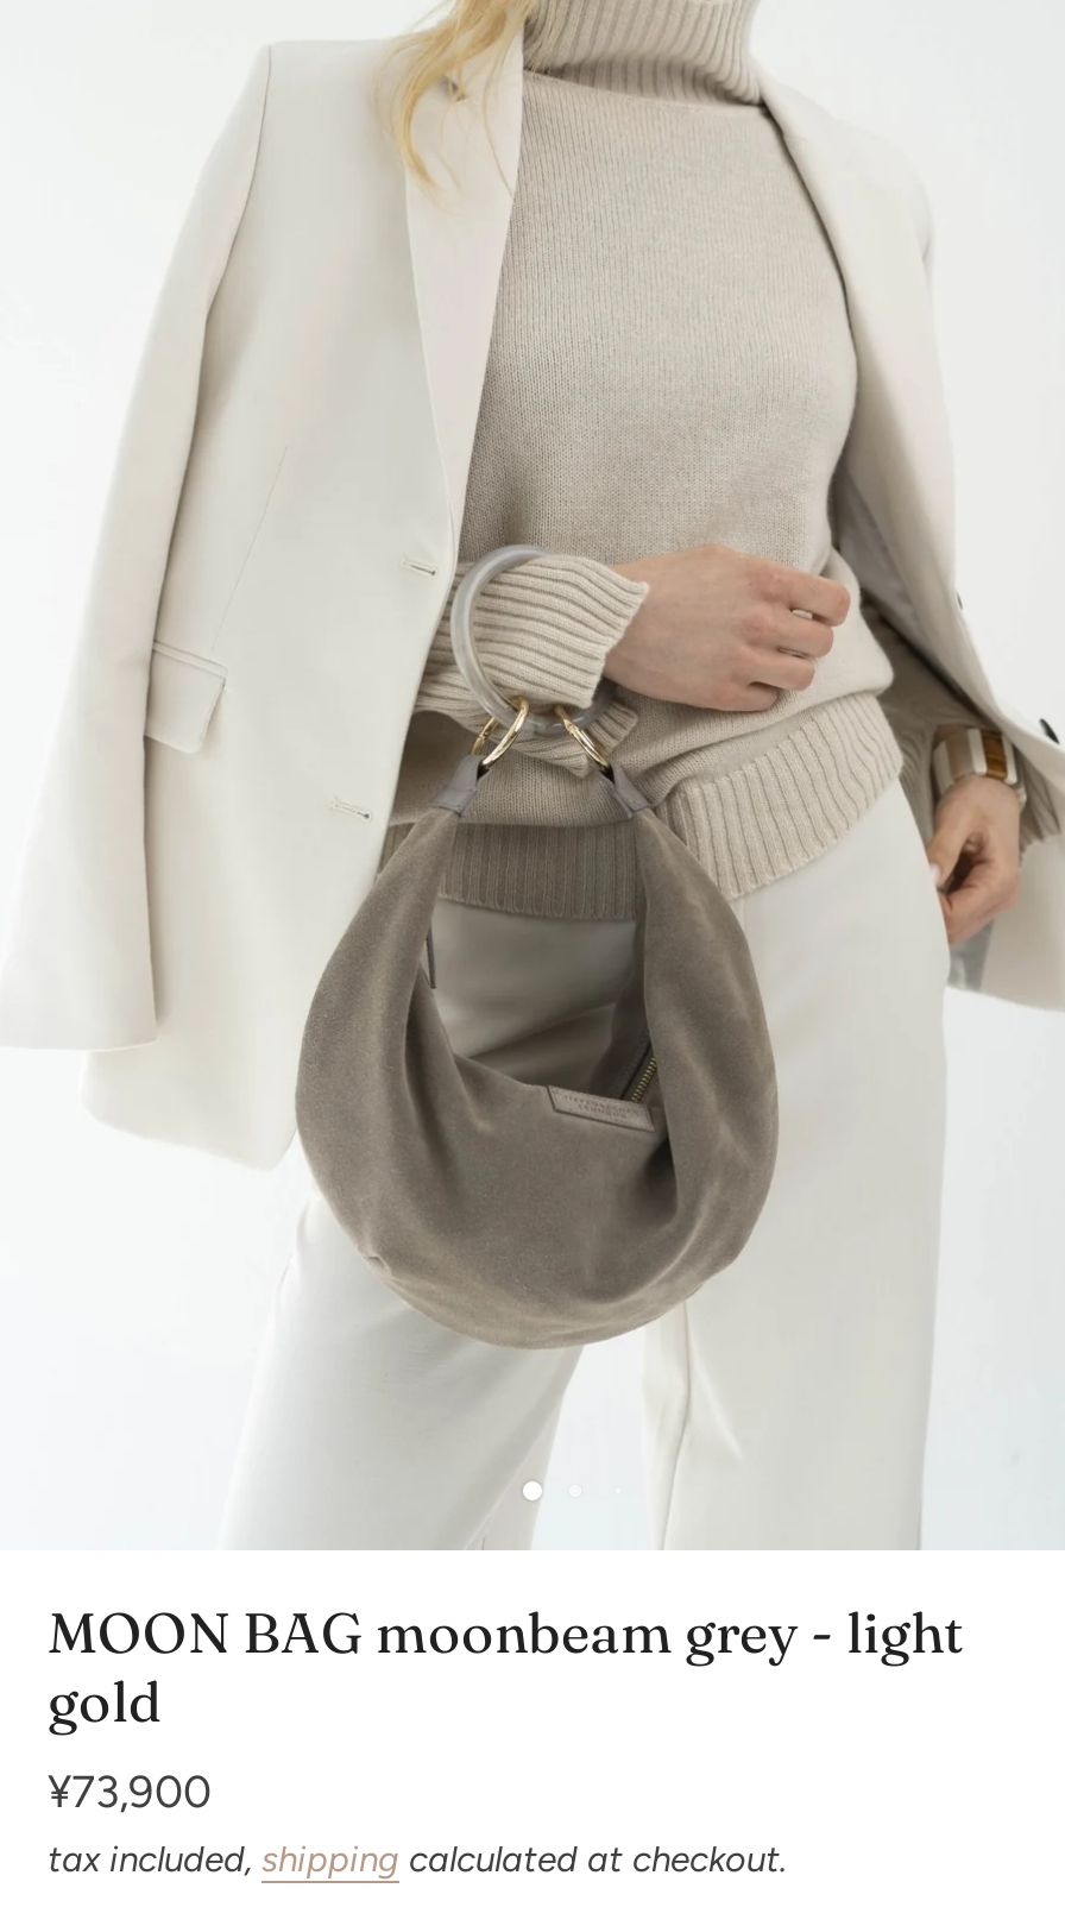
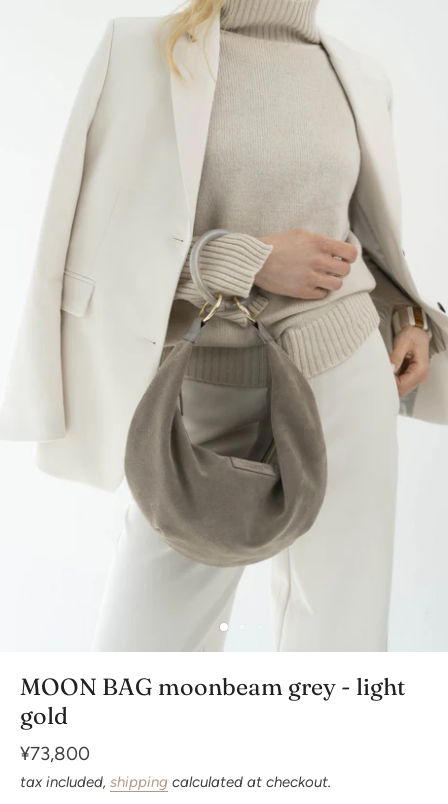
[48,1764,212,1819] ¥73,900 -> [20,742,90,765] ¥73,800

